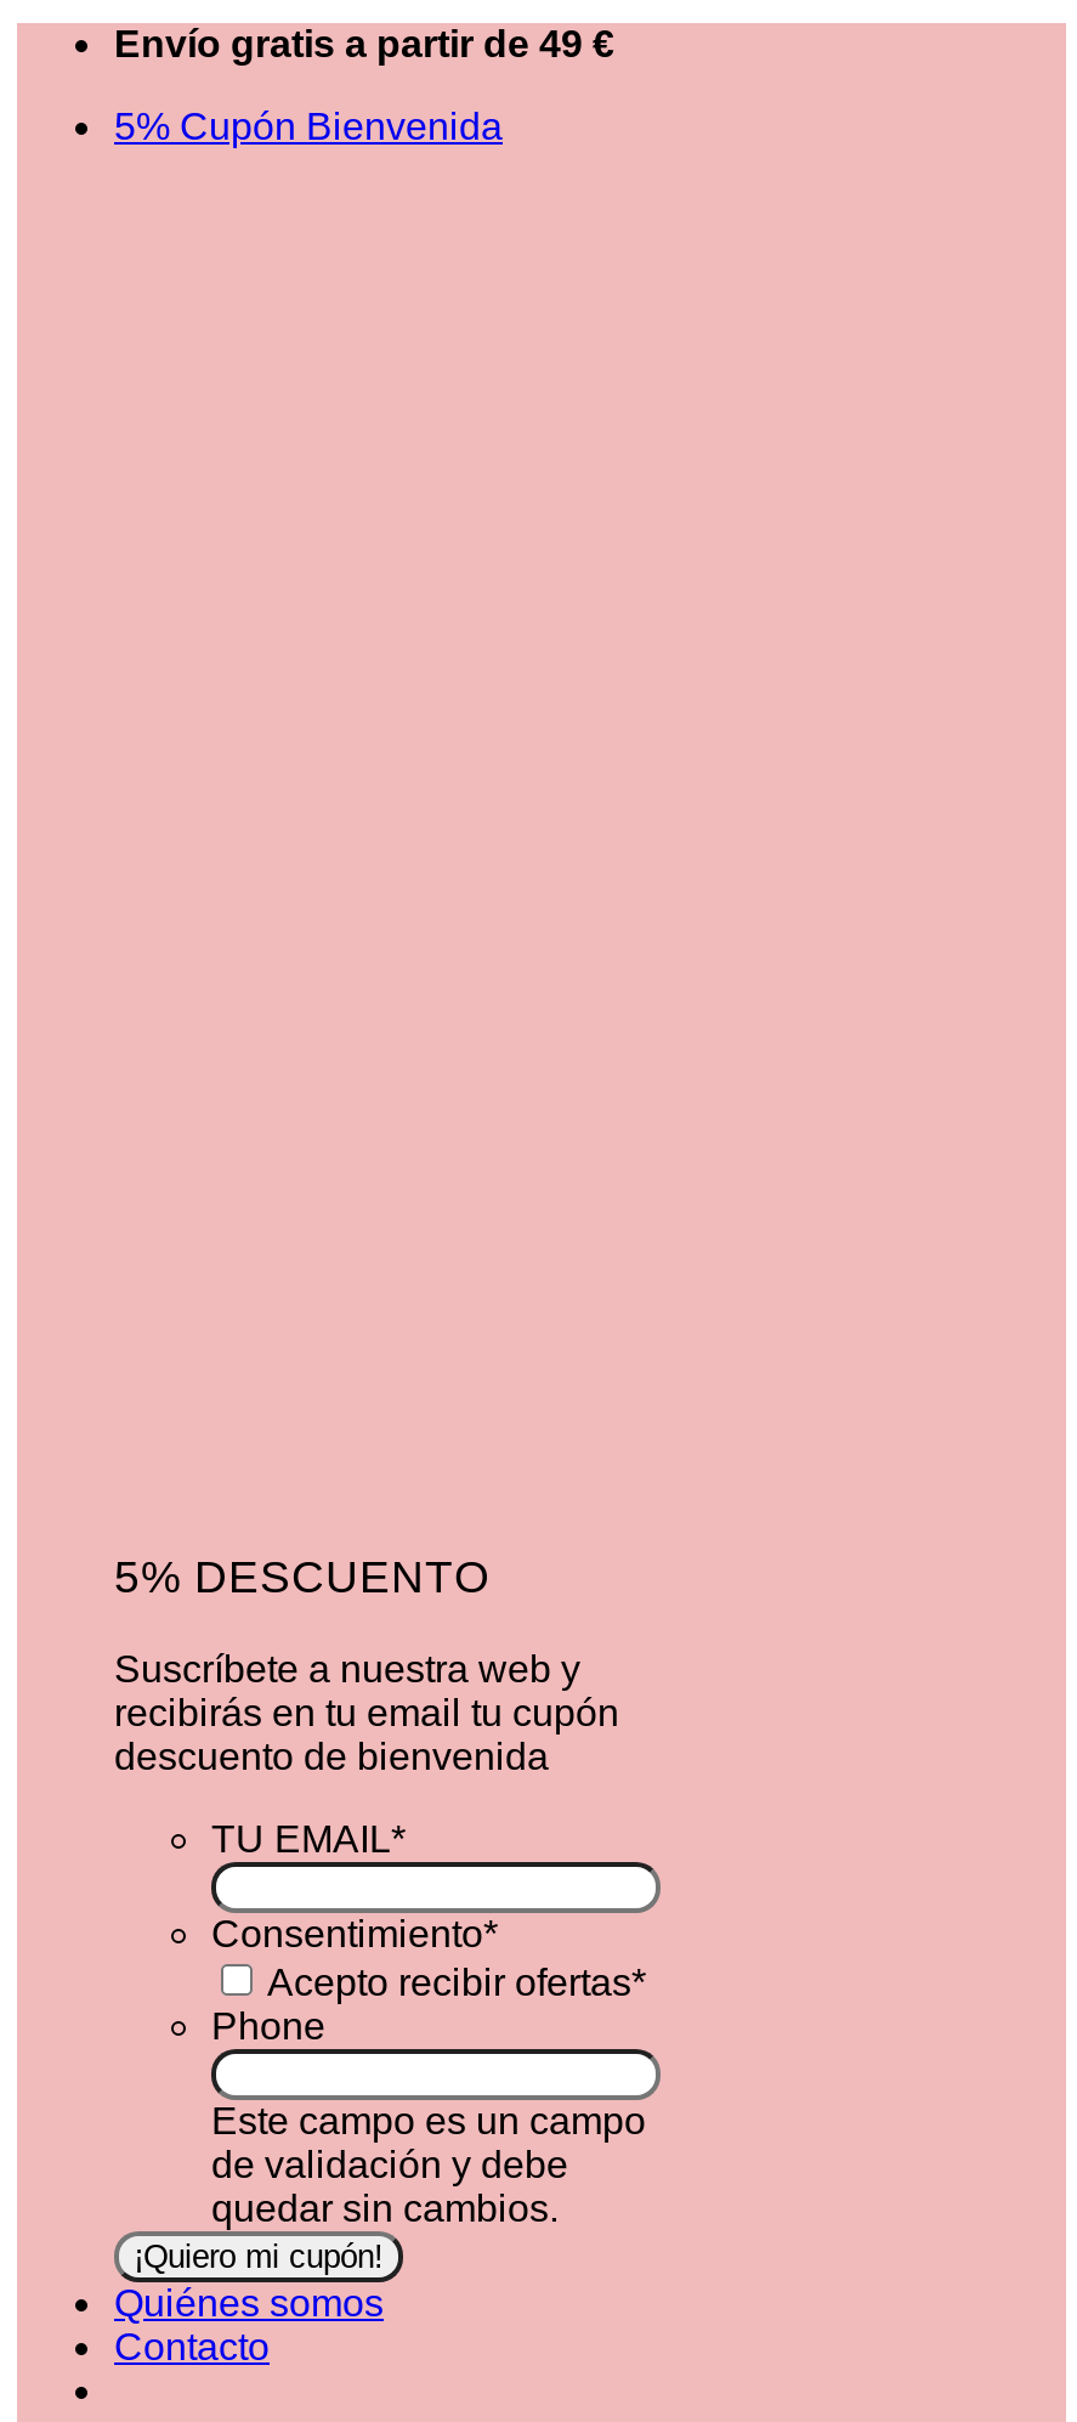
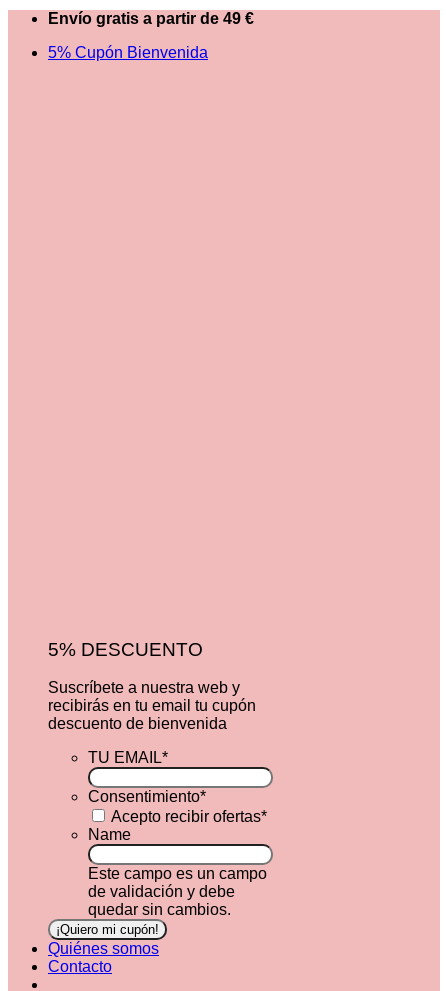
[211,2006,325,2048] Phone -> [88,826,131,843] Name

